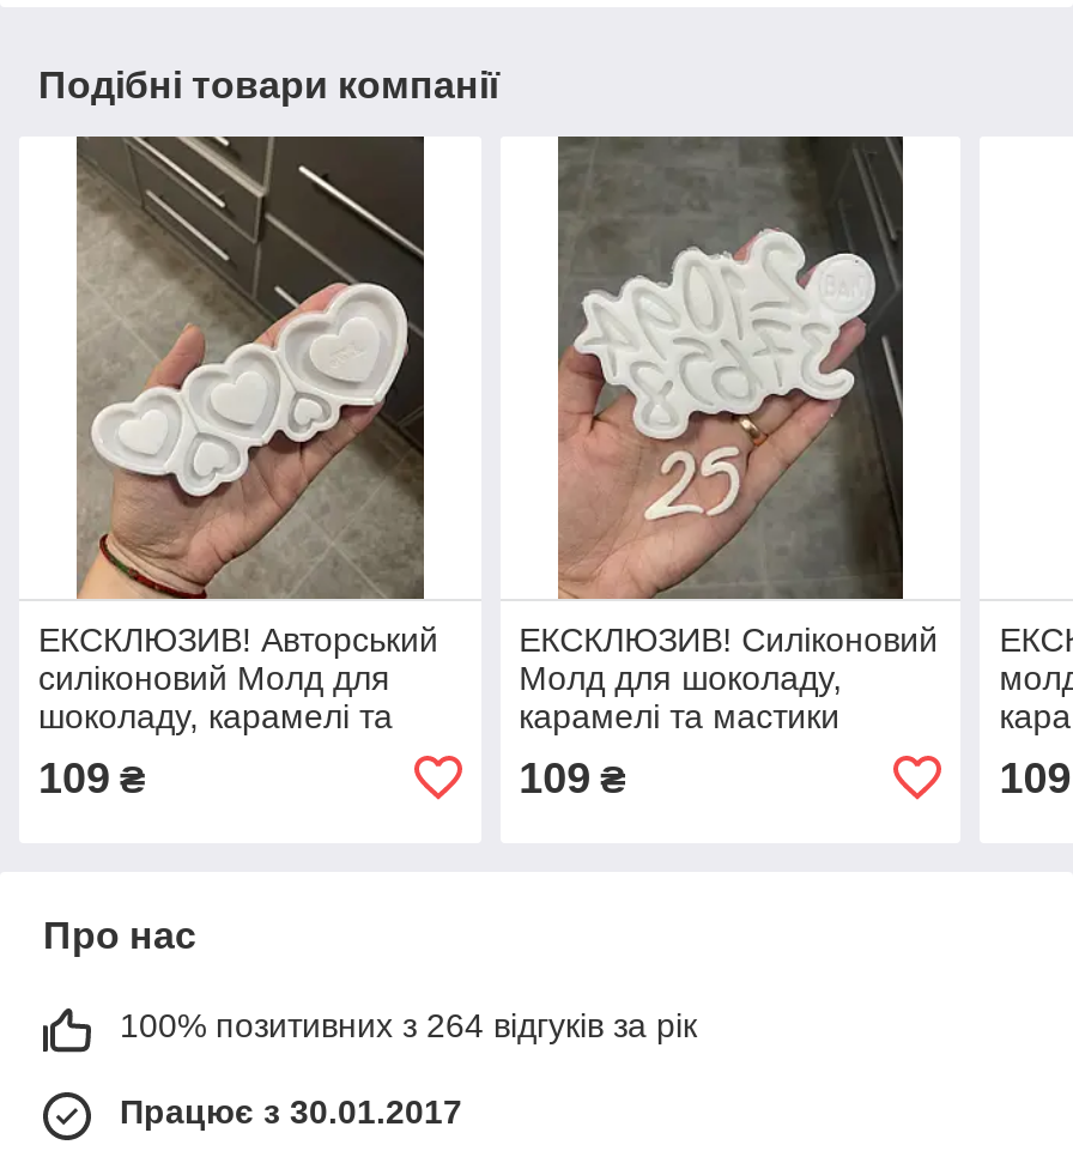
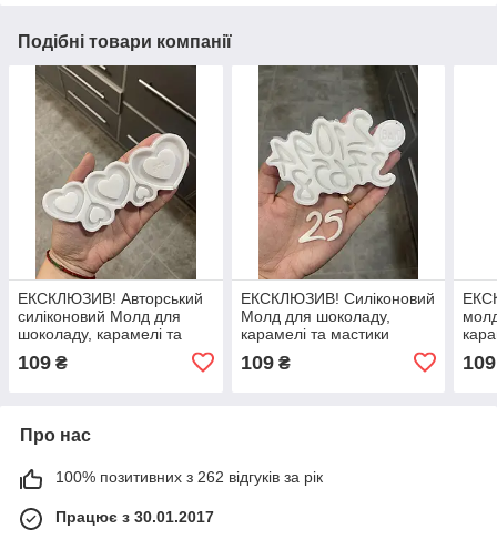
[120,1006,697,1044] 100% позитивних з 264 відгуків за рік -> [55,468,323,486] 100% позитивних з 262 відгуків за рік

